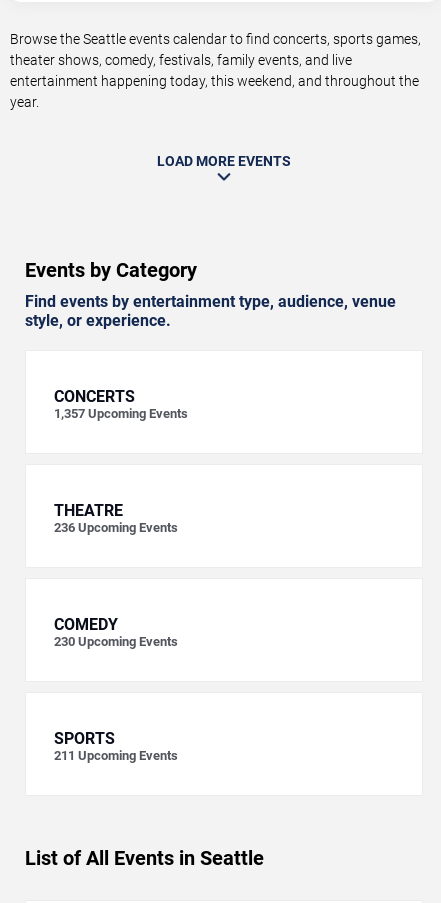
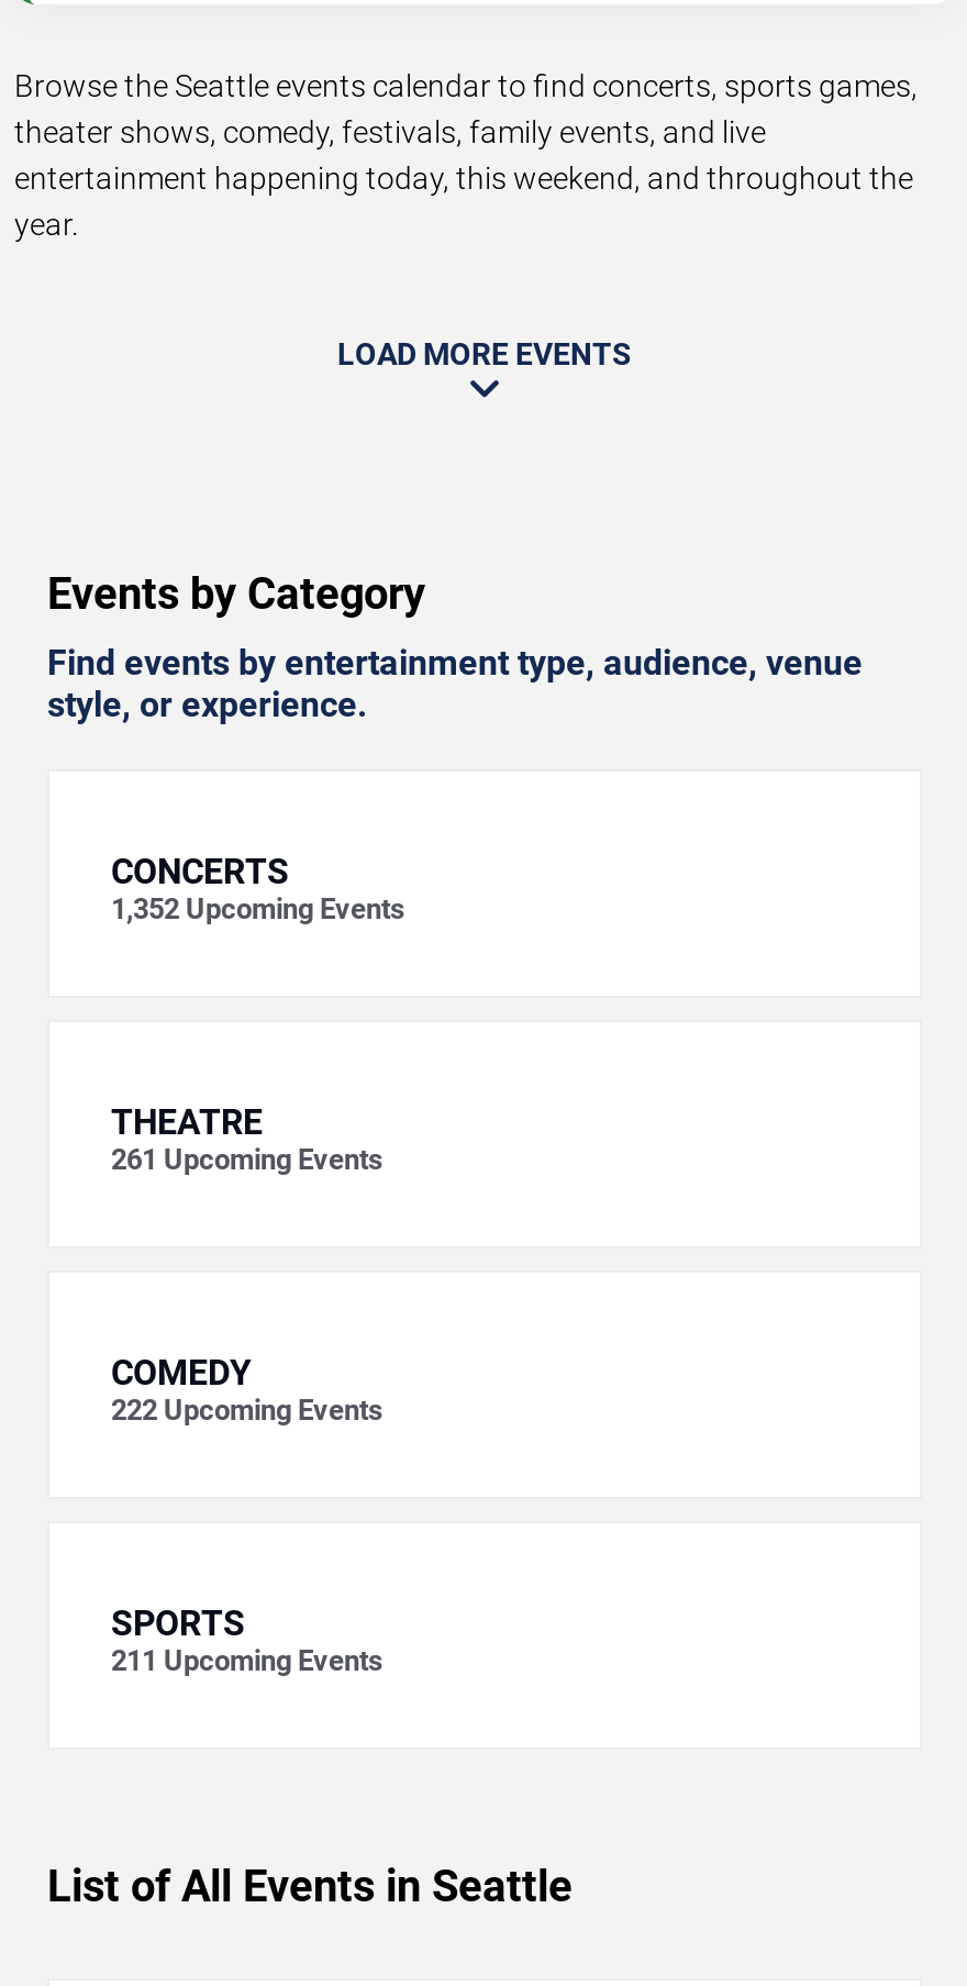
[54,406,188,421] 1,357 Upcoming Events -> [111,893,405,926] 1,352 Upcoming Events
[54,520,178,535] 236 Upcoming Events -> [111,1144,384,1177] 261 Upcoming Events
[54,634,178,649] 230 Upcoming Events -> [111,1394,384,1427] 222 Upcoming Events

